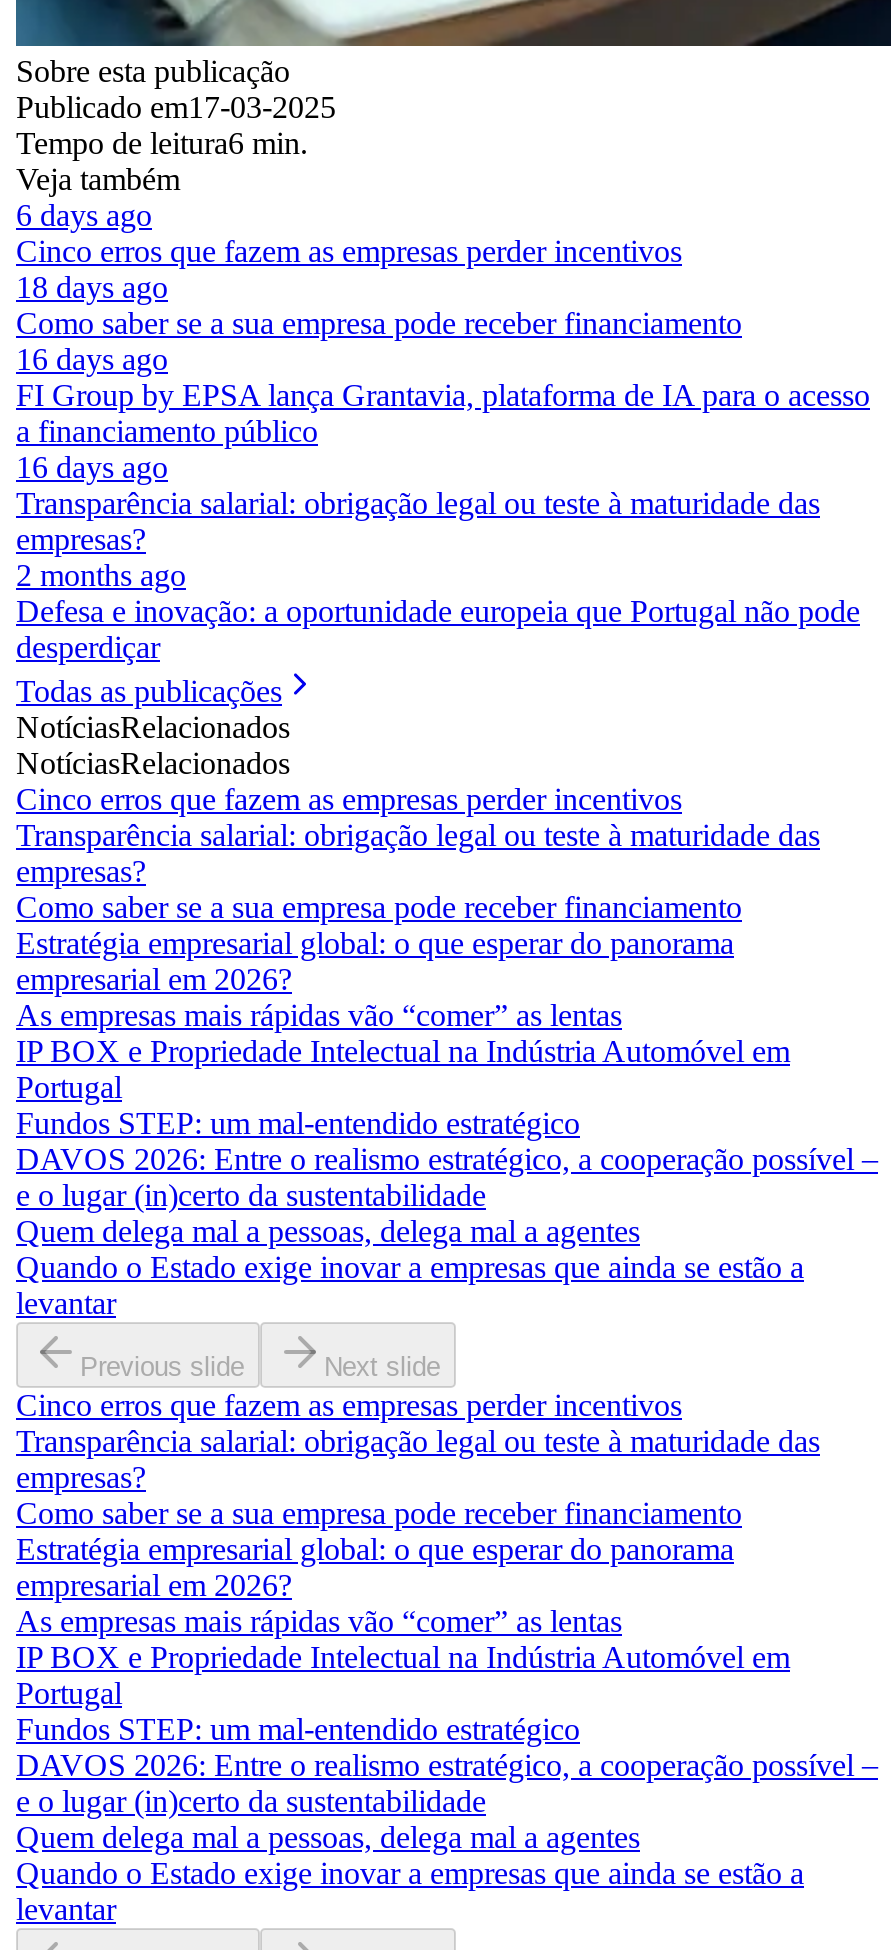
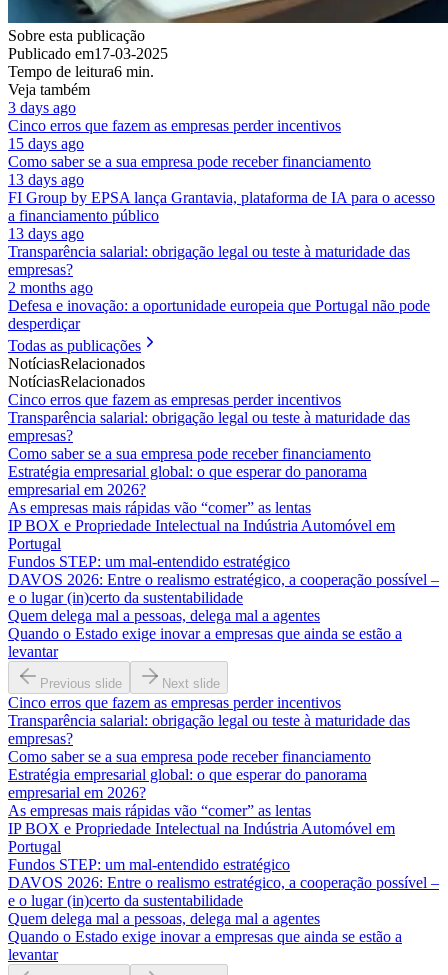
[16,198,152,232] 6 days ago -> [8,99,76,116] 3 days ago
[16,270,168,304] 18 days ago -> [8,135,84,152] 15 days ago
[16,342,168,376] 16 days ago -> [8,171,84,188] 13 days ago
[16,450,168,484] 16 days ago -> [8,225,84,242] 13 days ago

